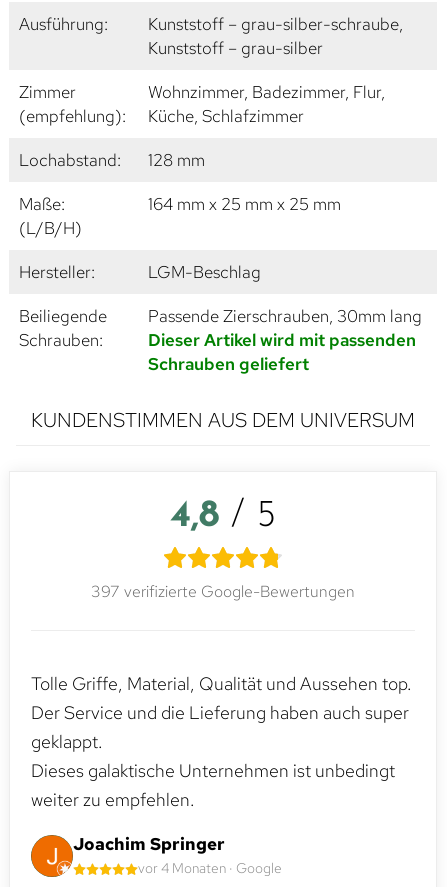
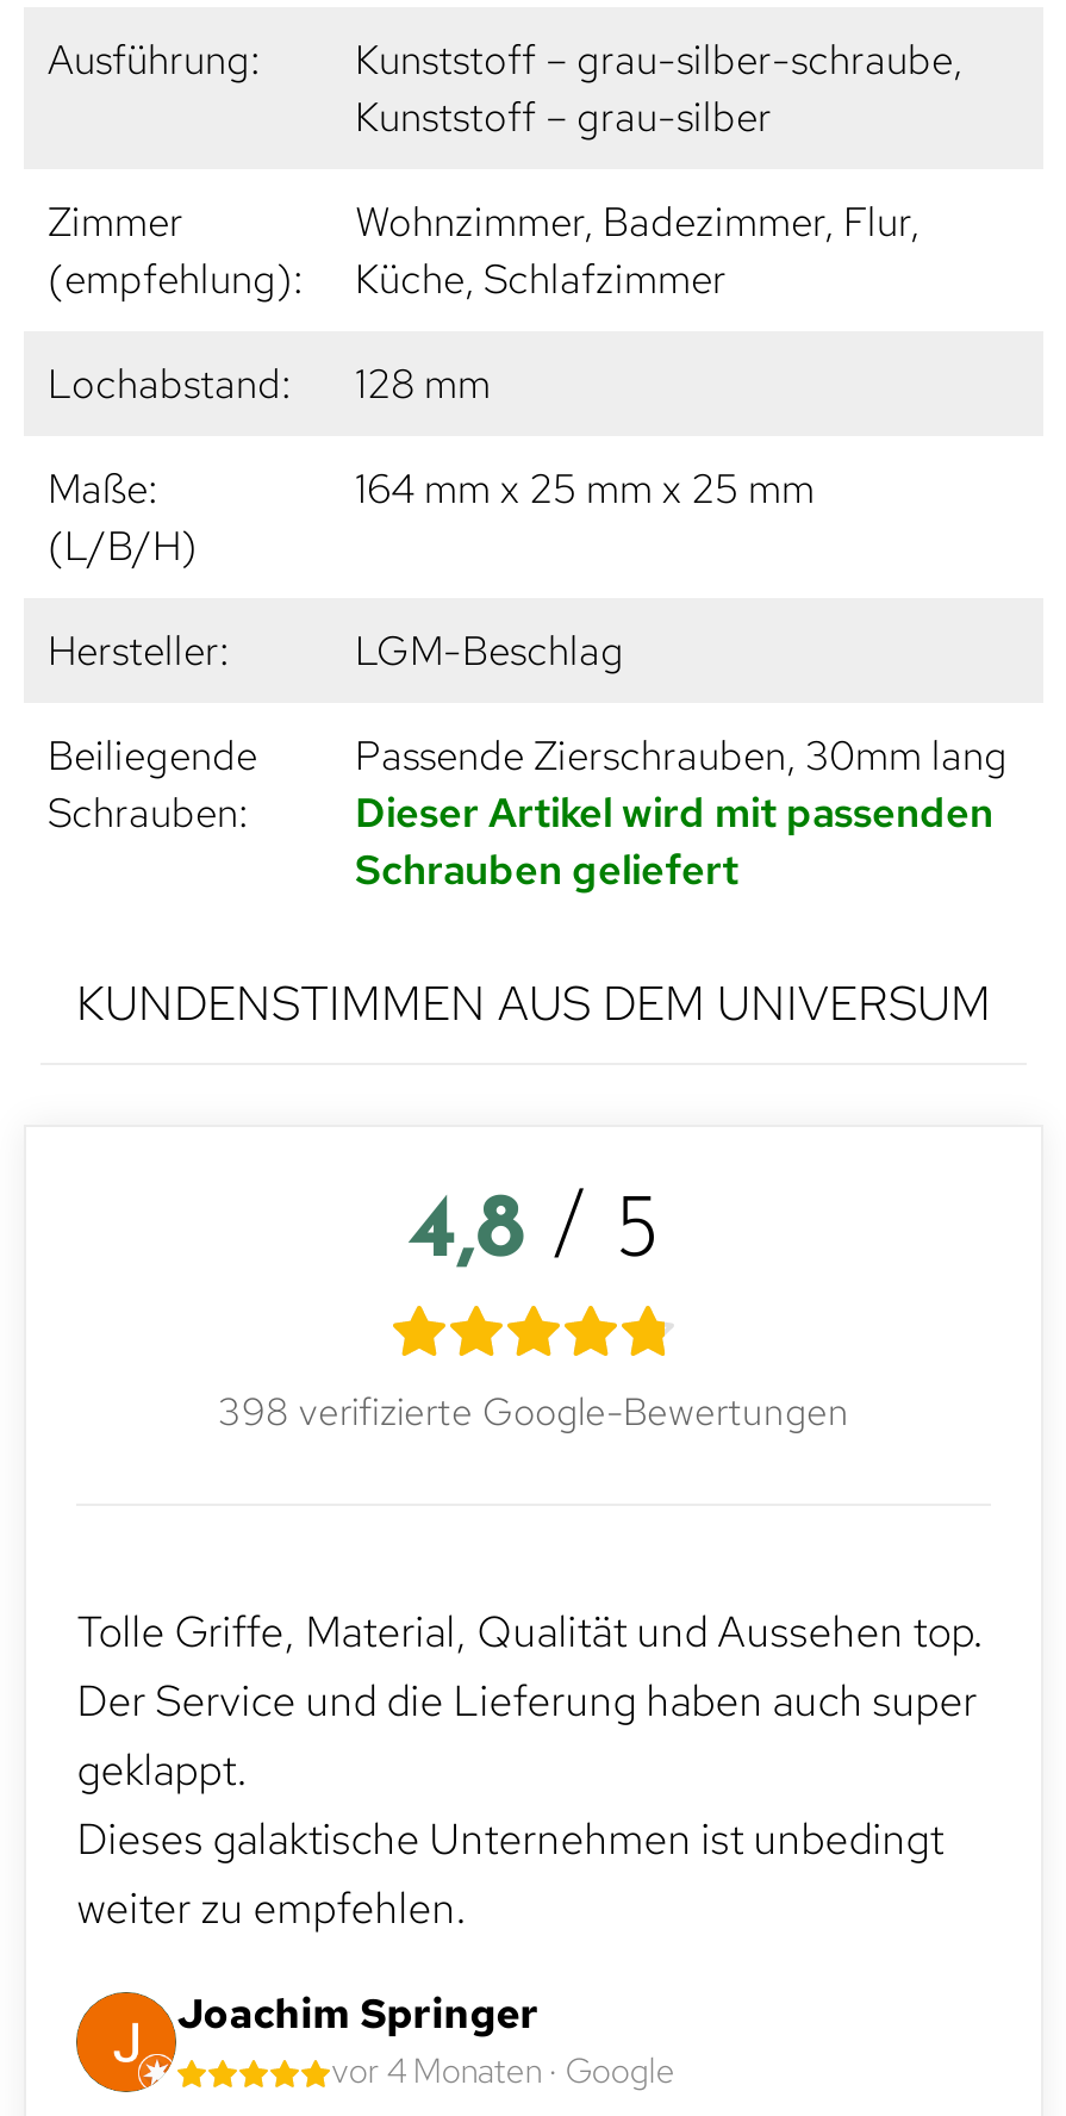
[91,581,355,602] 397 verifizierte Google-Bewertungen -> [218,1387,849,1437] 398 verifizierte Google-Bewertungen

